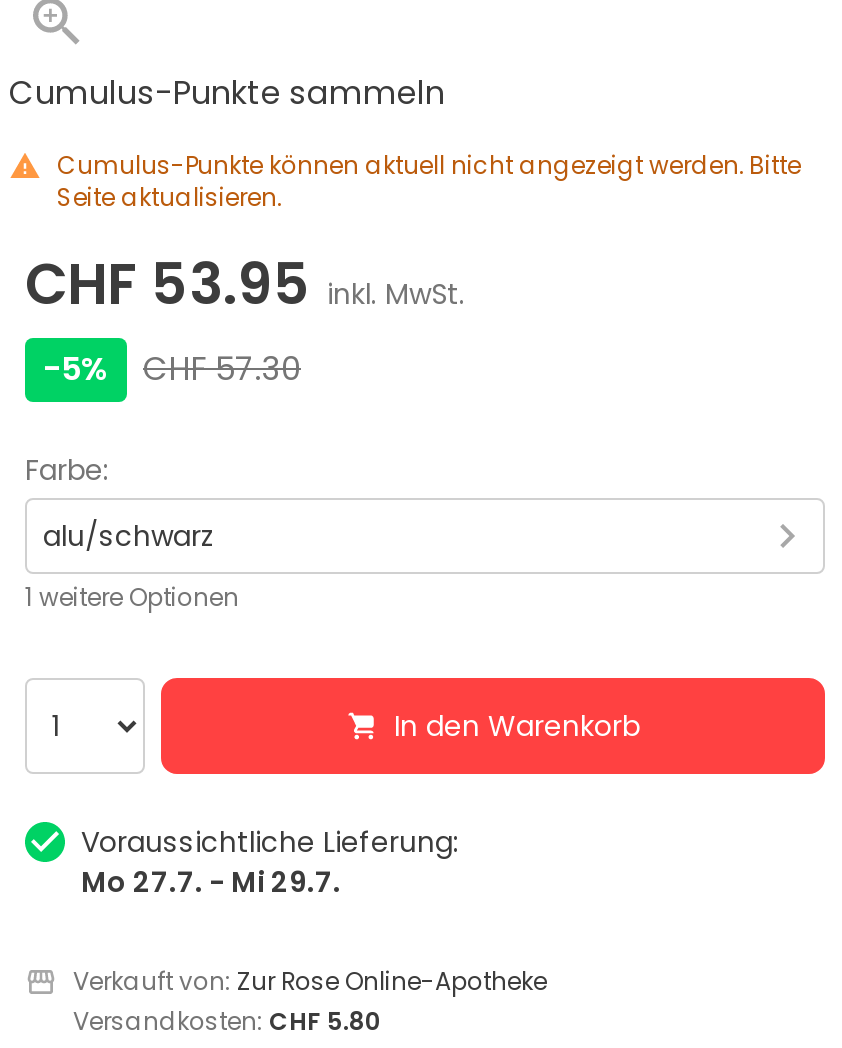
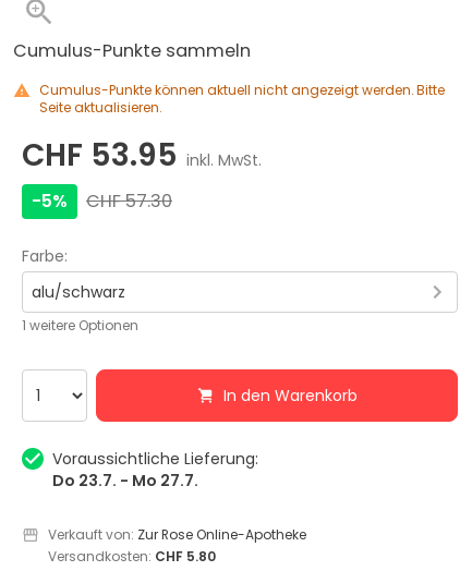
[81,862,341,902] Mo 27.7. - Mi 29.7. -> [52,470,198,491] Do 23.7. - Mo 27.7.

